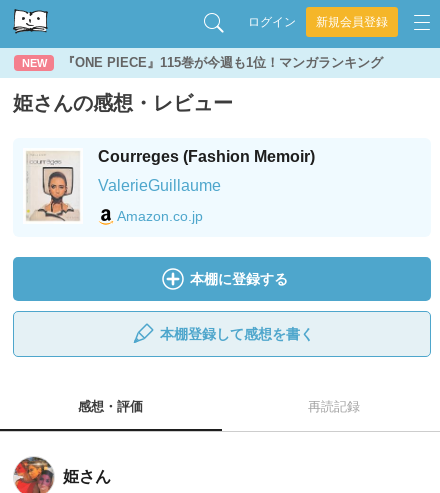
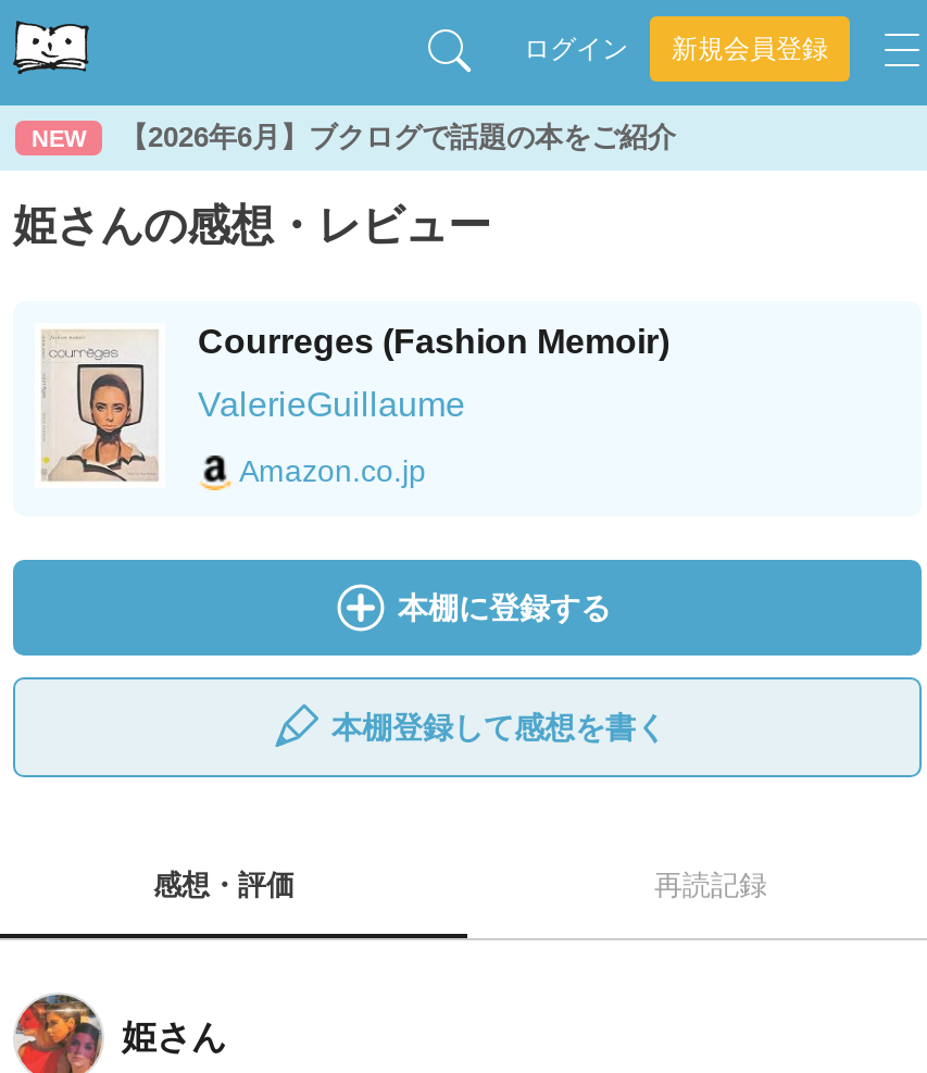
[62,55,383,70] 『ONE PIECE』115巻が今週も1位！マンガランキング -> [120,121,676,153] 【2026年6月】ブクログで話題の本をご紹介

